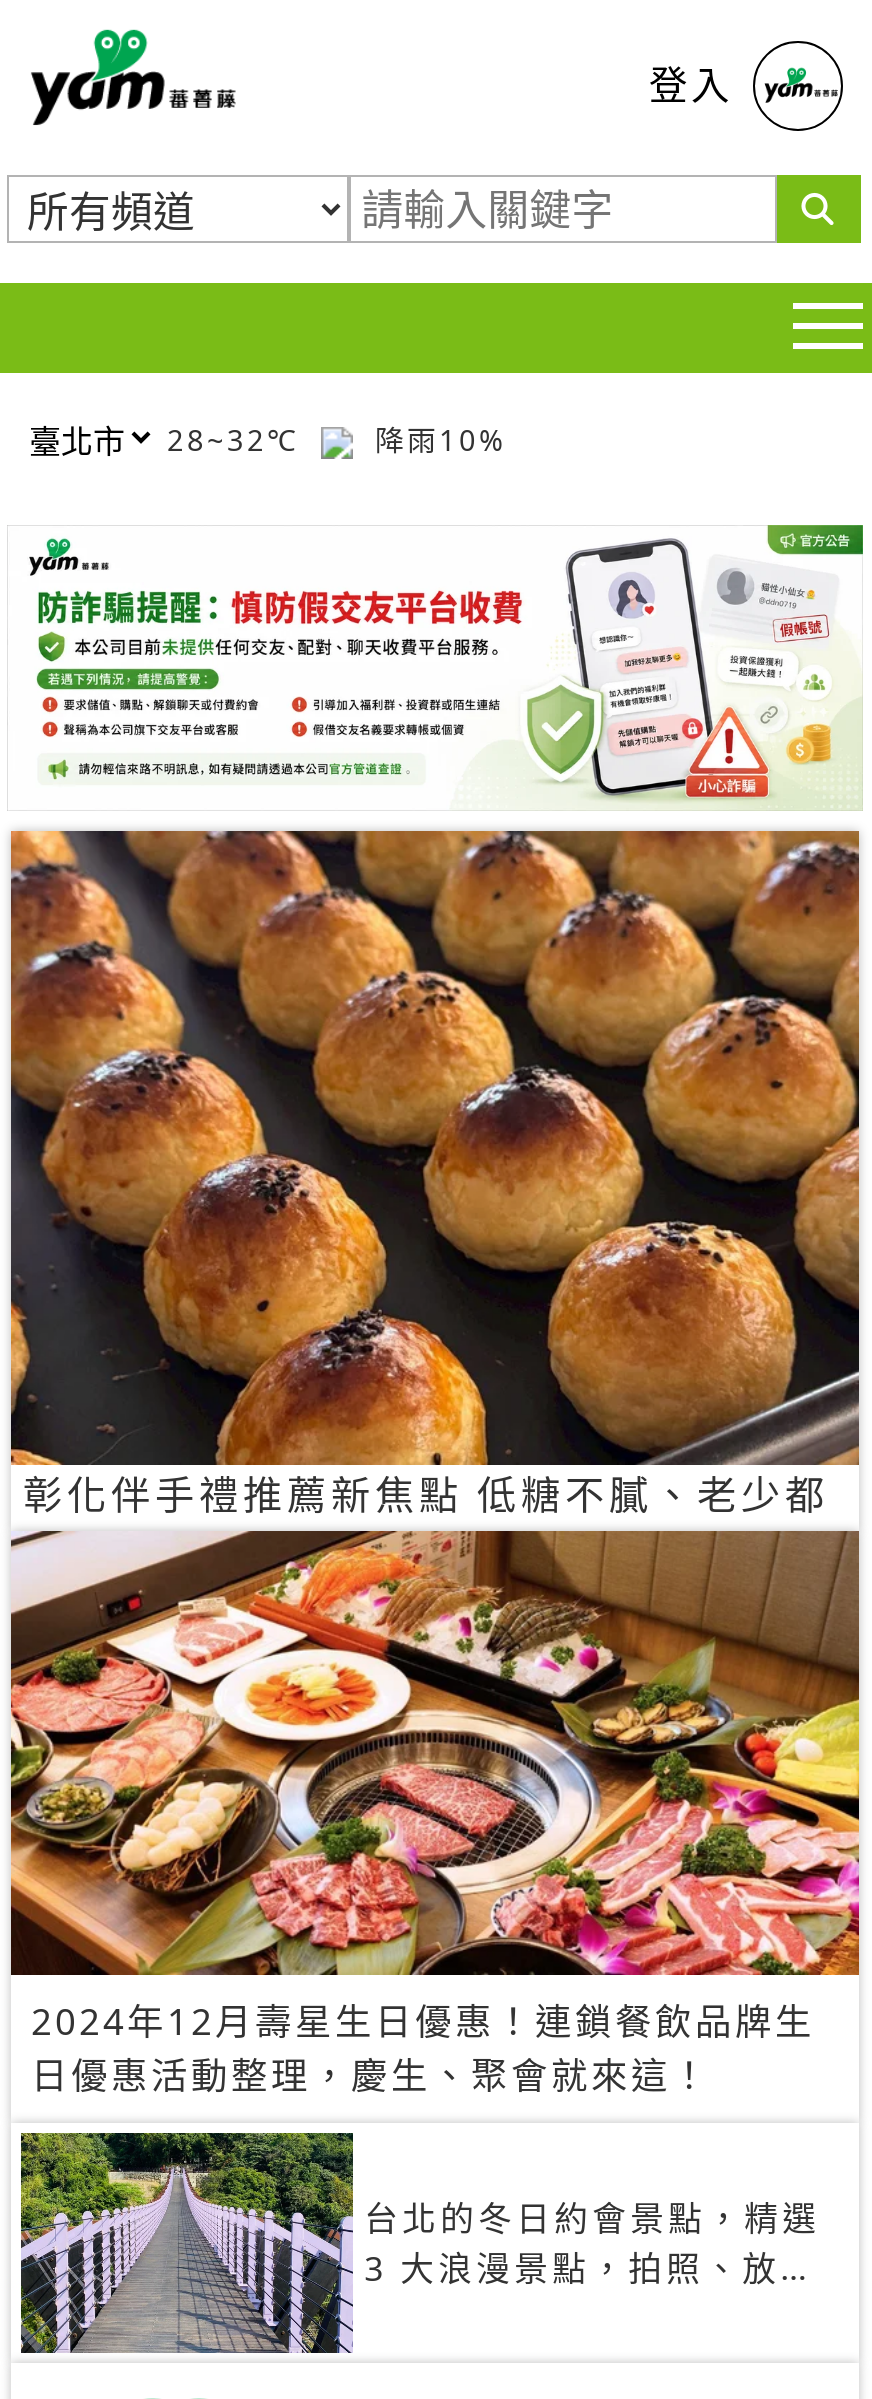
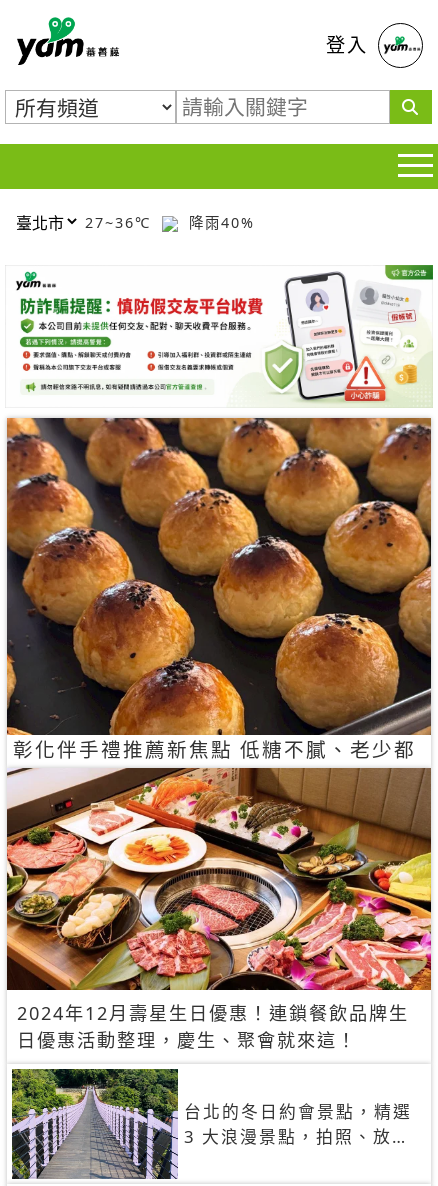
[167,420,311,458] 28~32℃ -> [85,212,157,231] 27~36℃
[363,420,507,458] 降雨10% -> [183,212,255,231] 降雨40%

